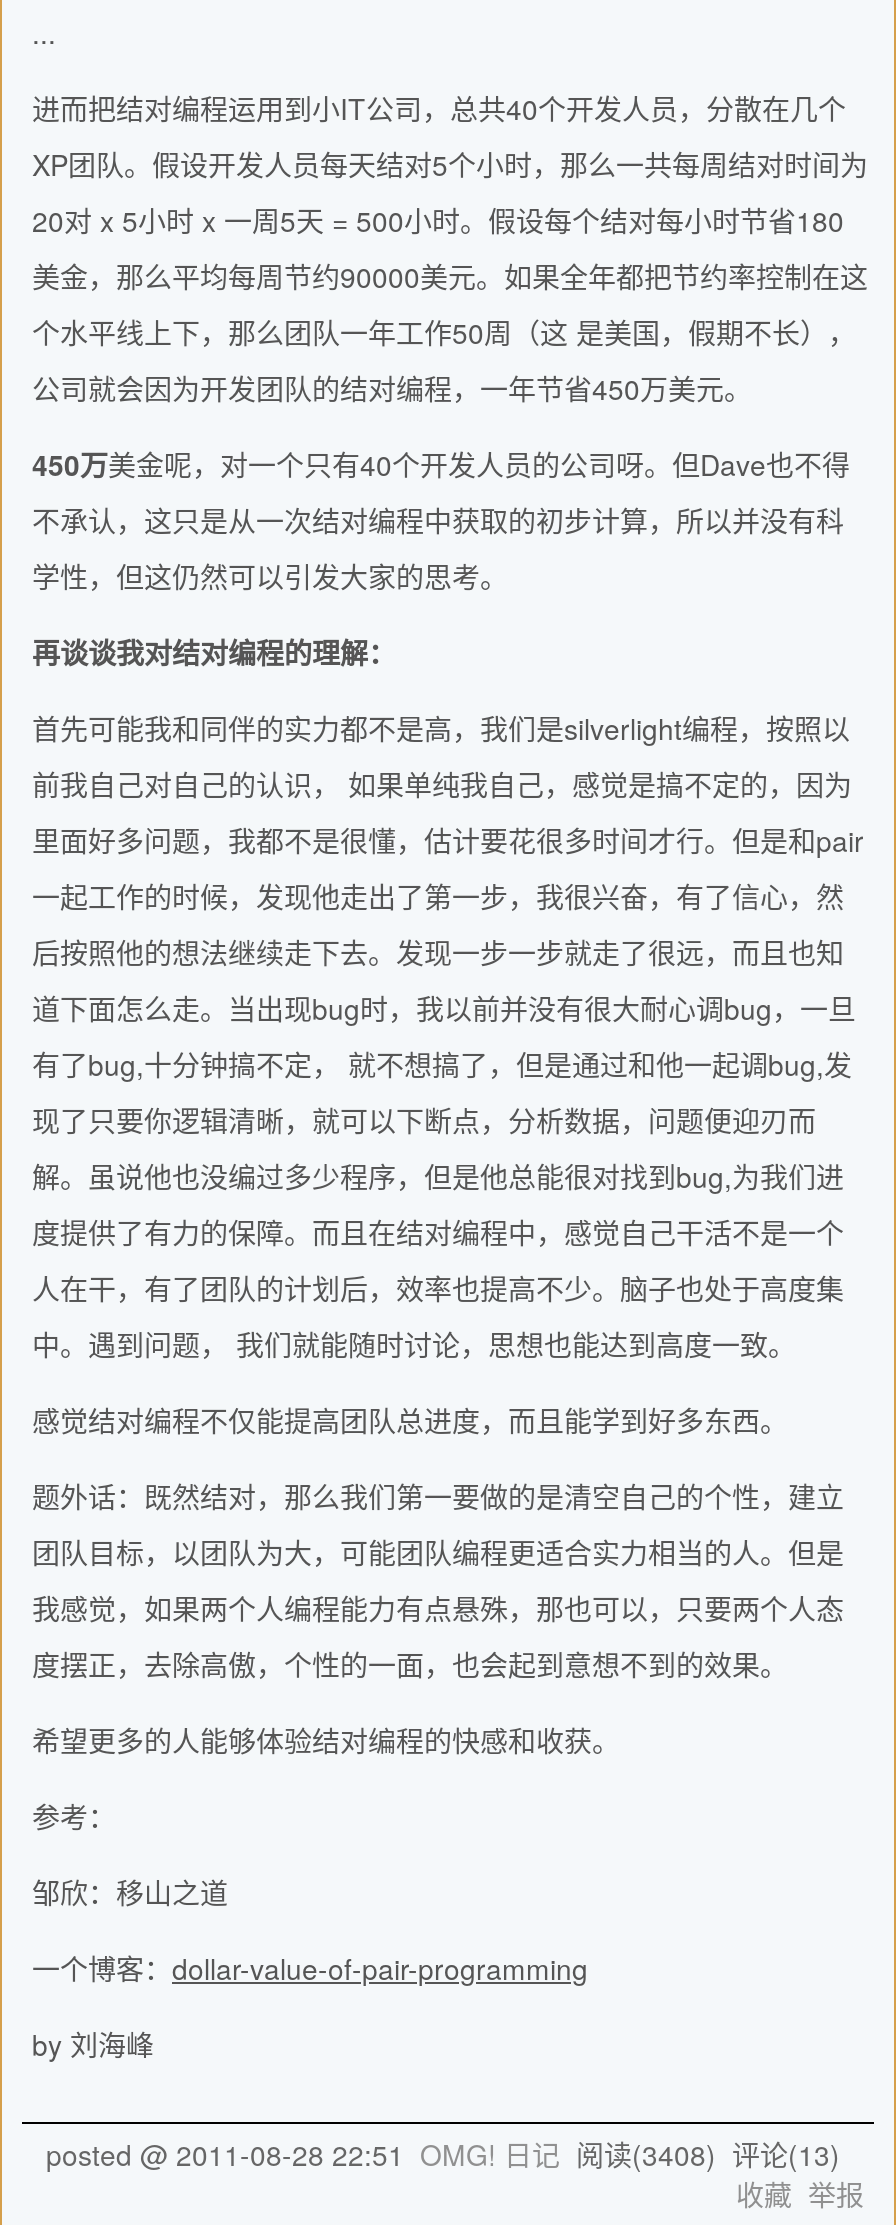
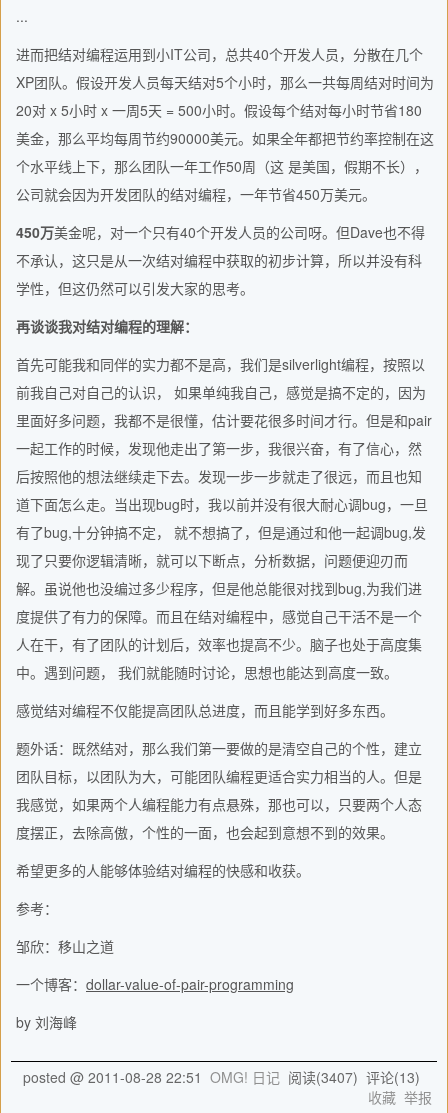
[46,2134,864,2174] posted @ 2011-08-28 22:51 OMG! 日记阅读(3408) 评论(13) -> [23,1067,432,1087] posted @ 2011-08-28 22:51 OMG! 日记阅读(3407) 评论(13)

